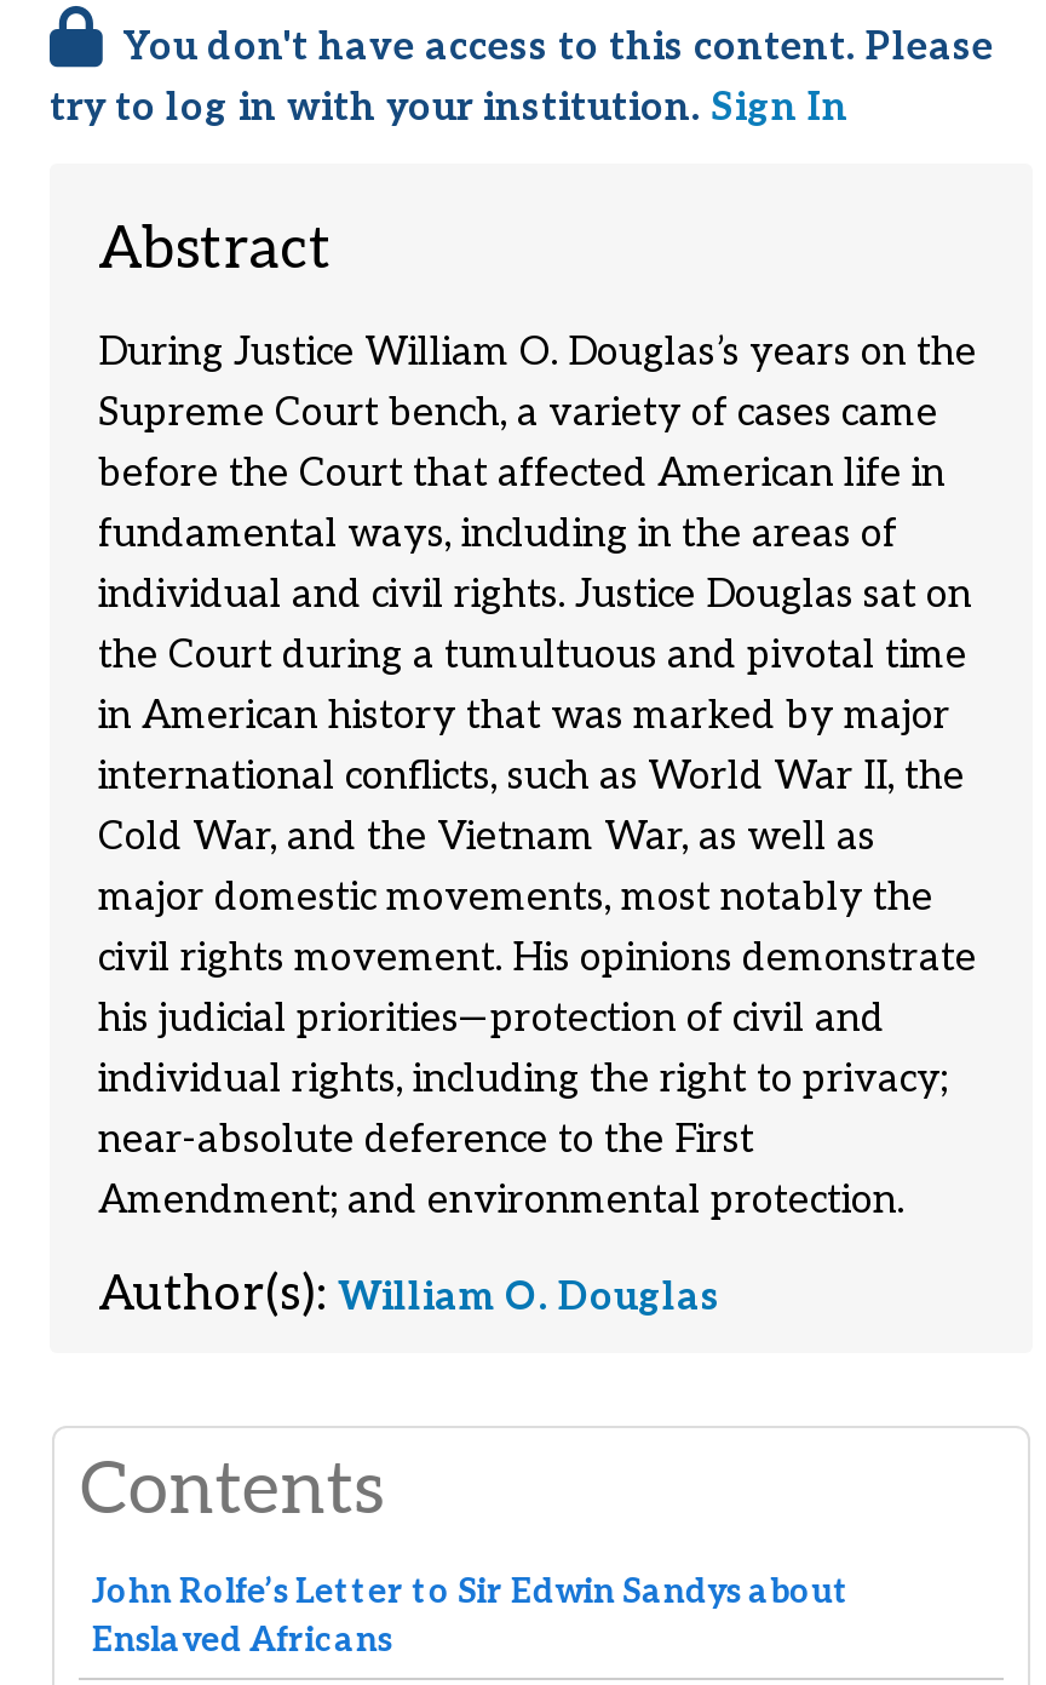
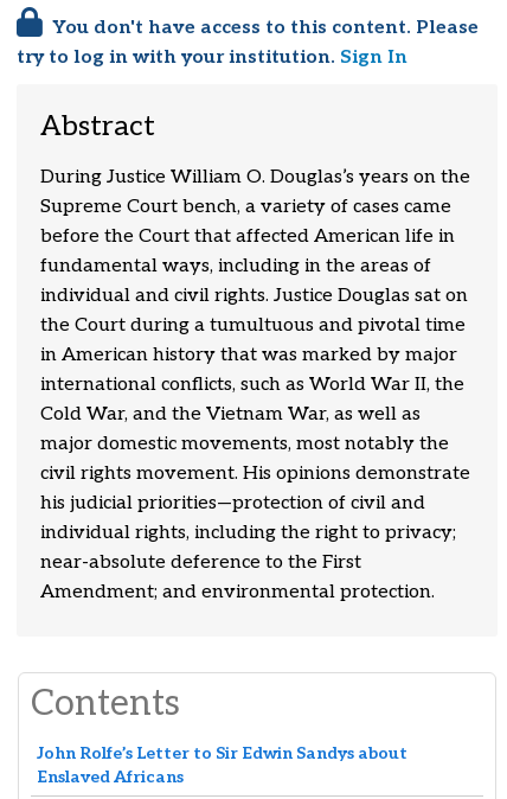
[98,1266,720,1324] Author(s): William O. Douglas -> none

